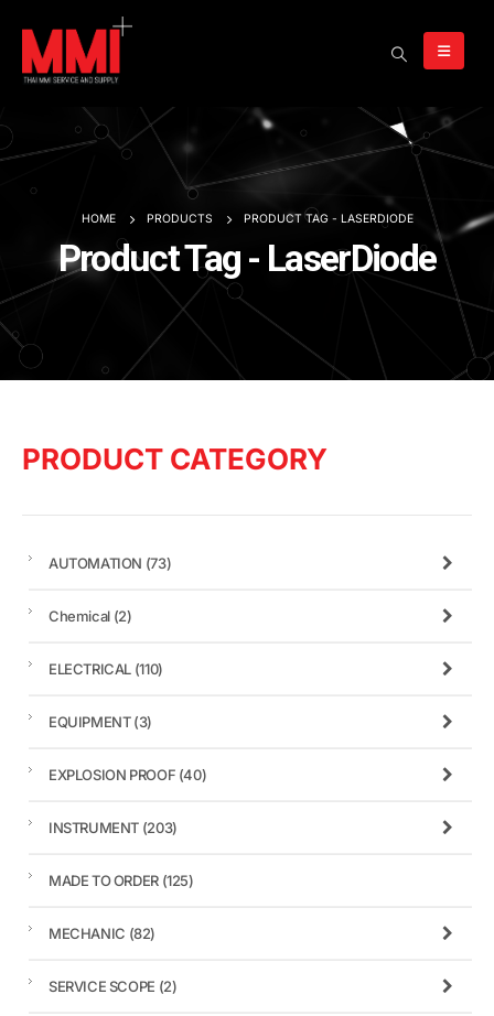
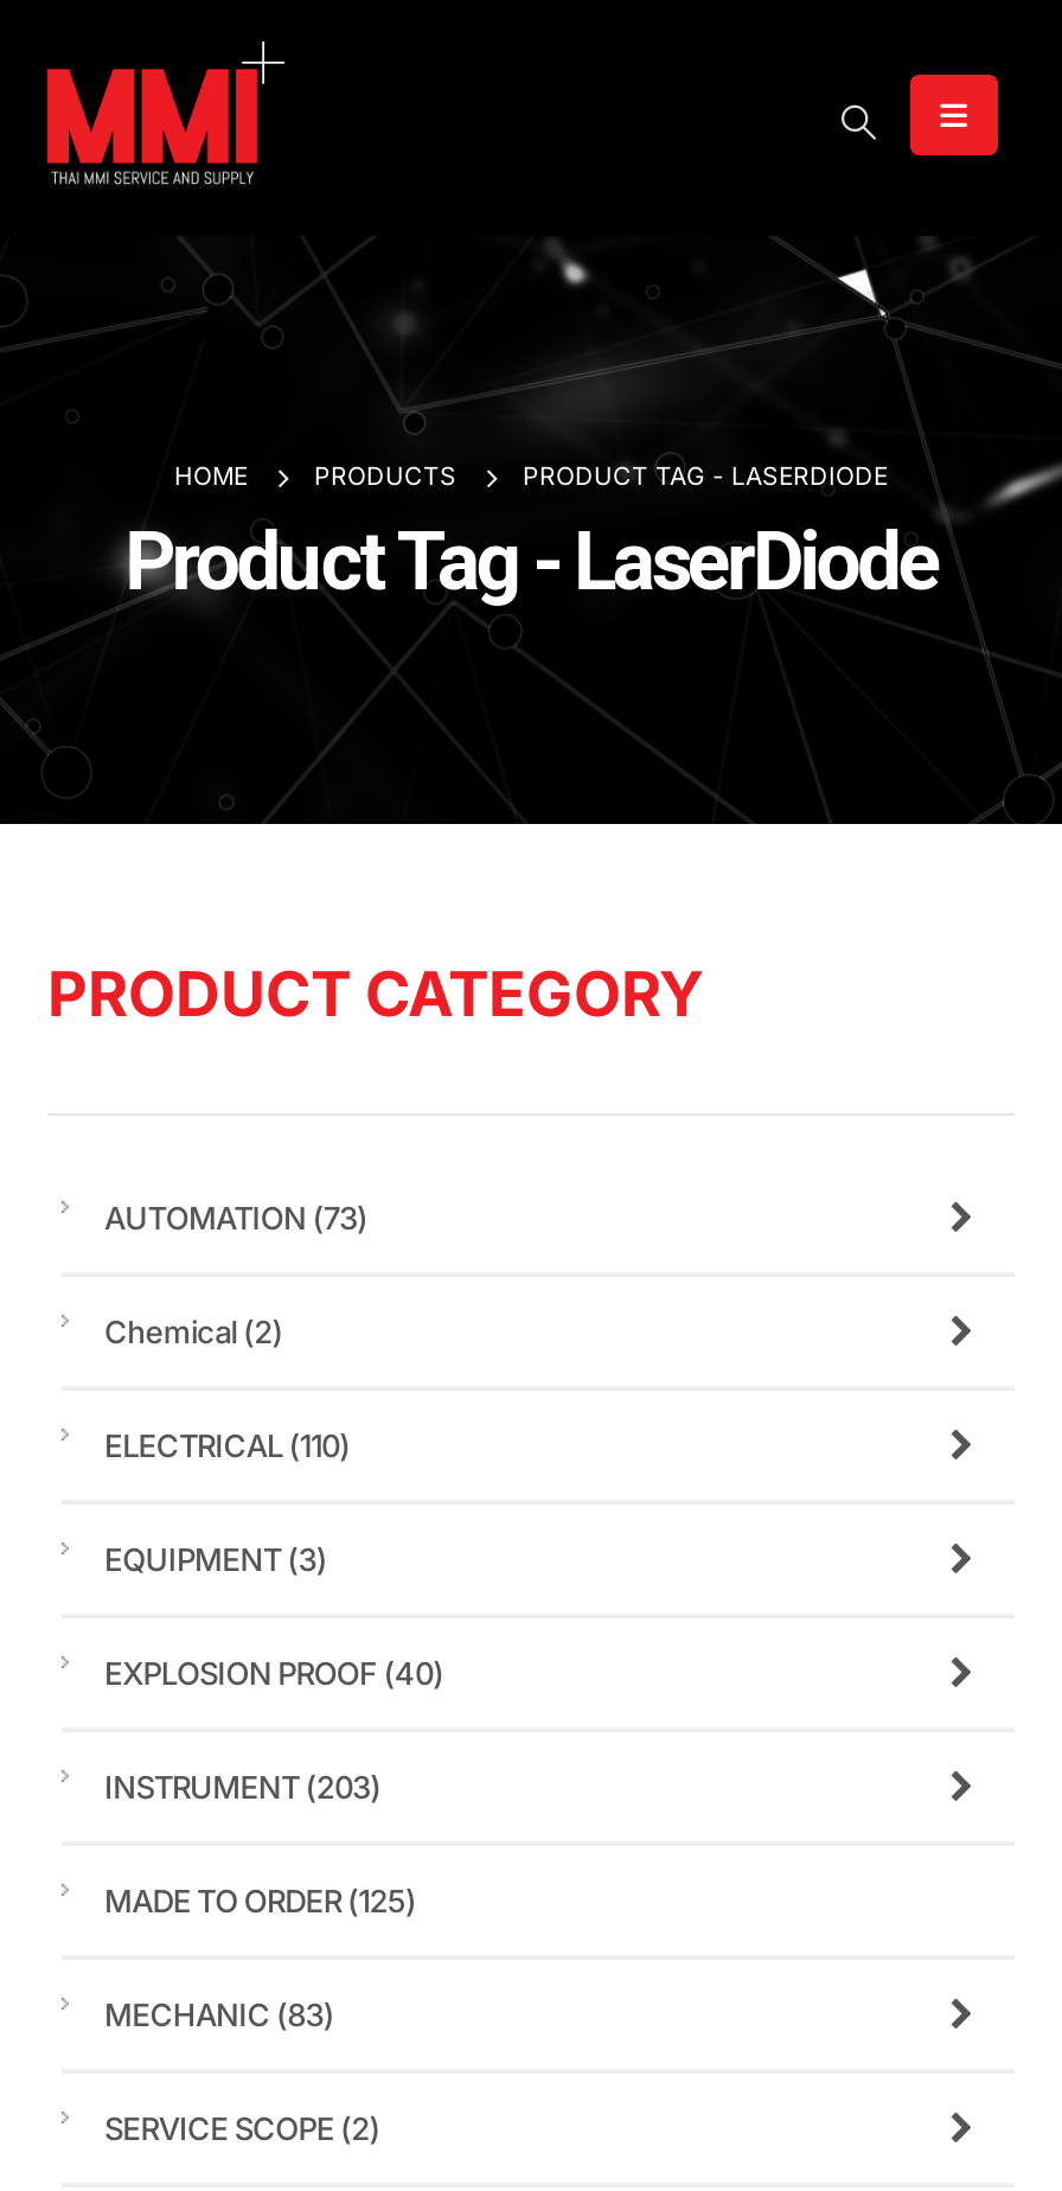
[49,925,155,942] MECHANIC (82) -> [104,1996,334,2034] MECHANIC (83)

